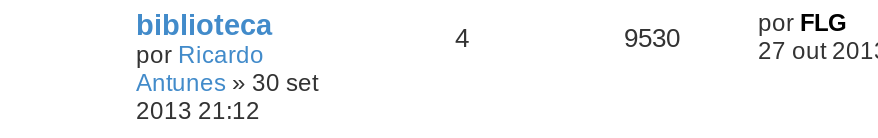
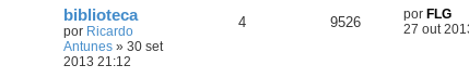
[624,23,680,53] 9530 -> [330,14,361,31] 9526

